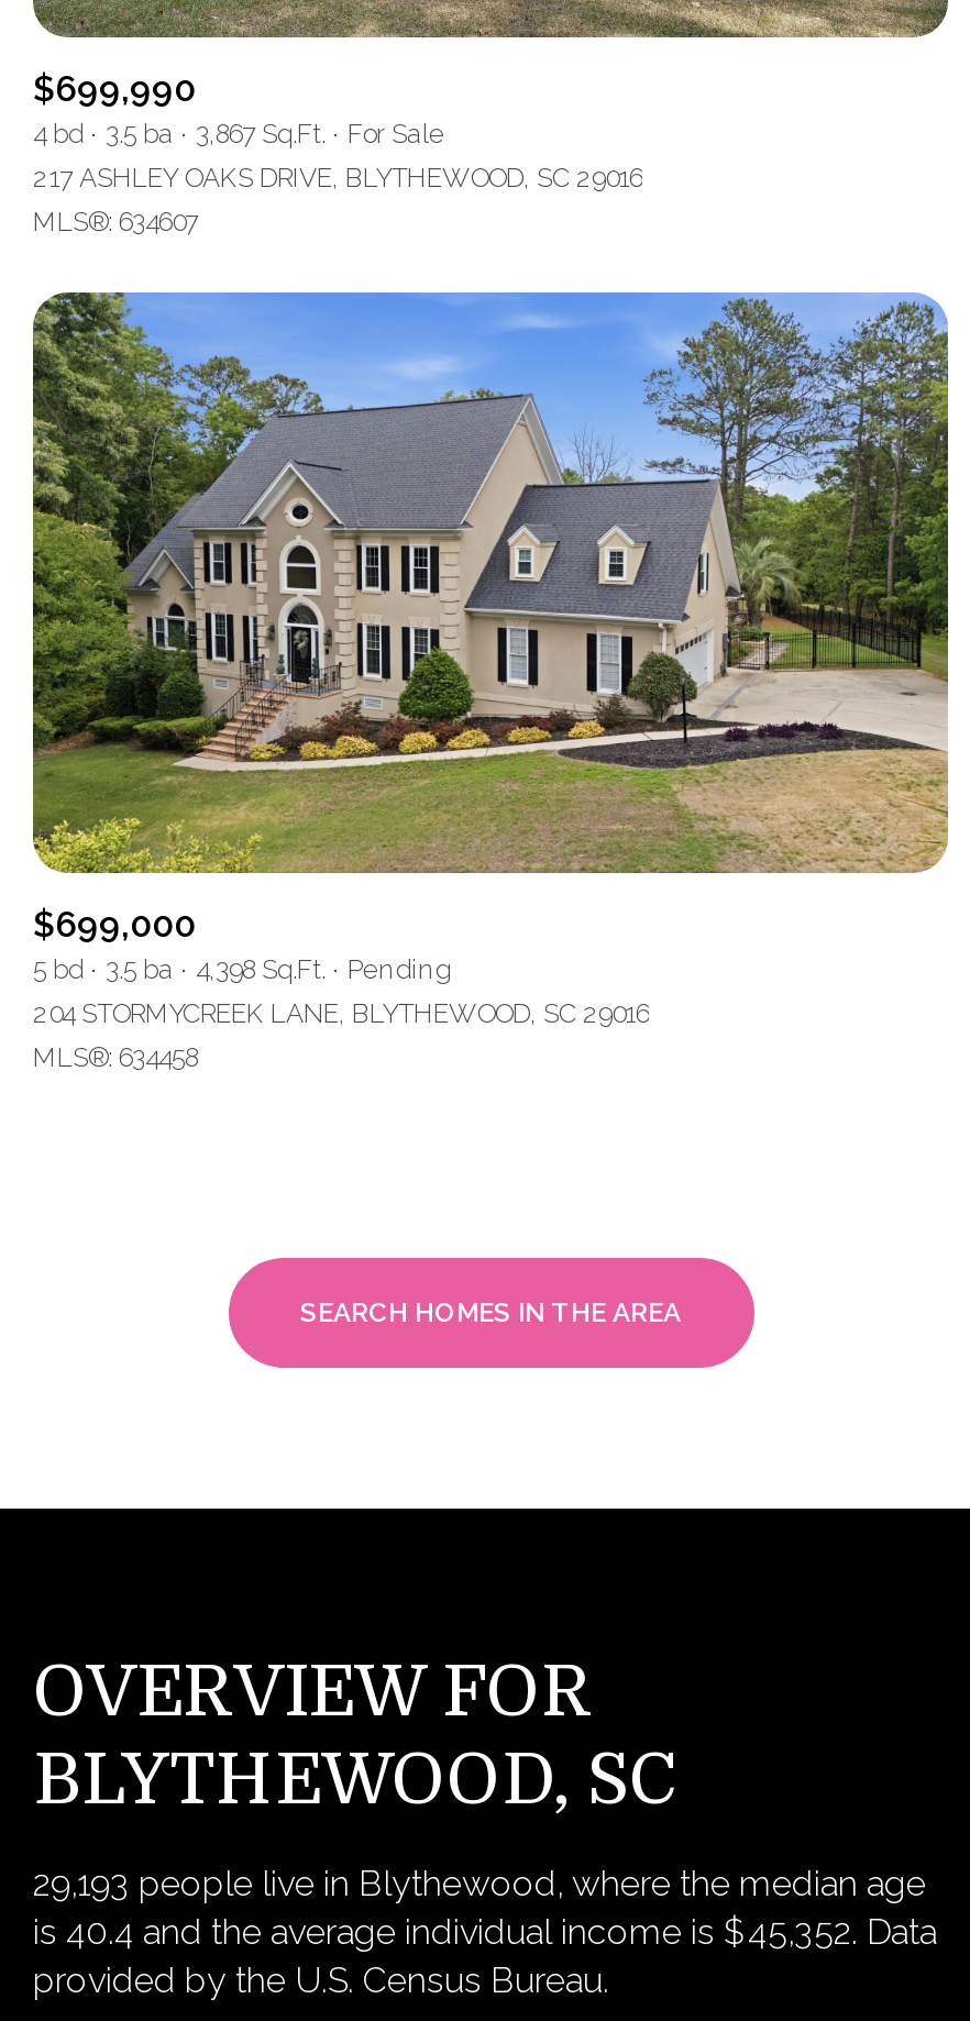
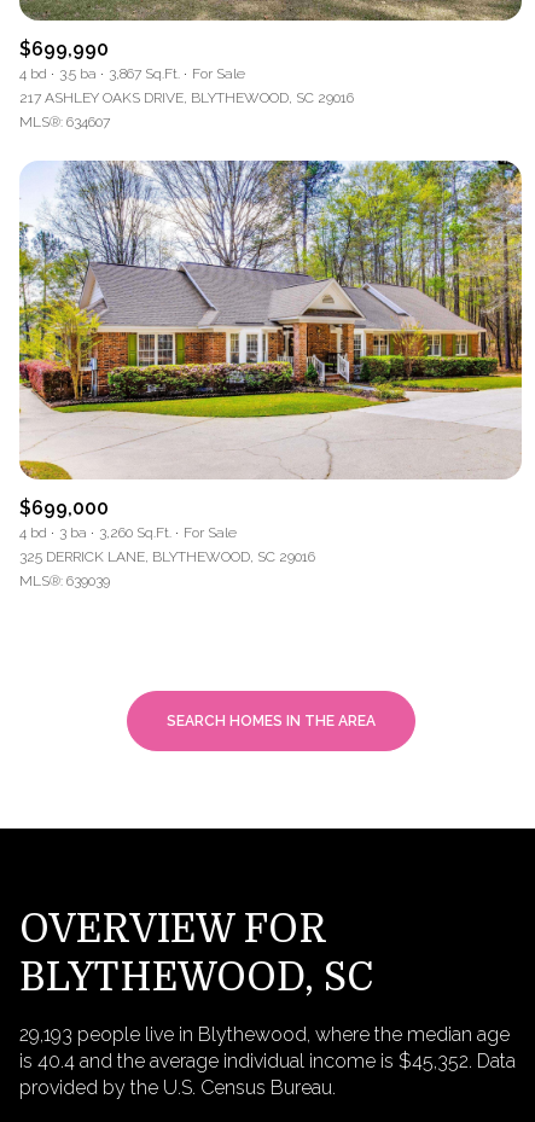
[31,290,950,1074] [image] | 5 bd | 3.5 ba | 4,398 Sq.Ft. | Pending | 204 STORMYCREEK LANE, BLYTHEWOOD, SC 29016 | MLS®: 634458 -> [18,159,523,590] [image] | 4 bd | 3 ba | 3,260 Sq.Ft. | For Sale | 325 DERRICK LANE, BLYTHEWOOD, SC 29016 | MLS®: 639039

